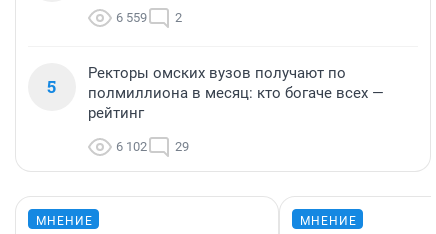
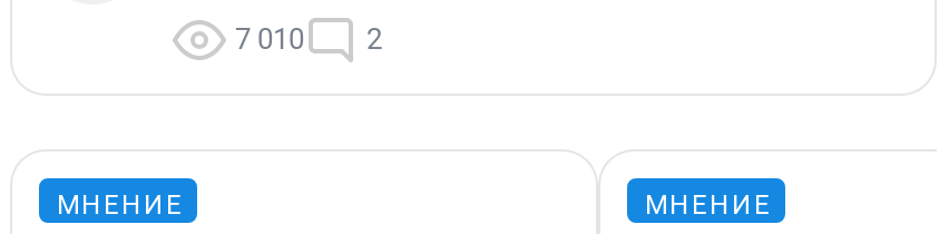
[116,10,182,25] 6 559 2 -> [235,23,382,56] 7 010 2
[88,64,384,154] Ректоры омских вузов получают по | полмиллиона в месяц: кто богаче всех — | рейтинг | 6 102 | 29 -> none
[47,75,57,98] 5 -> none

